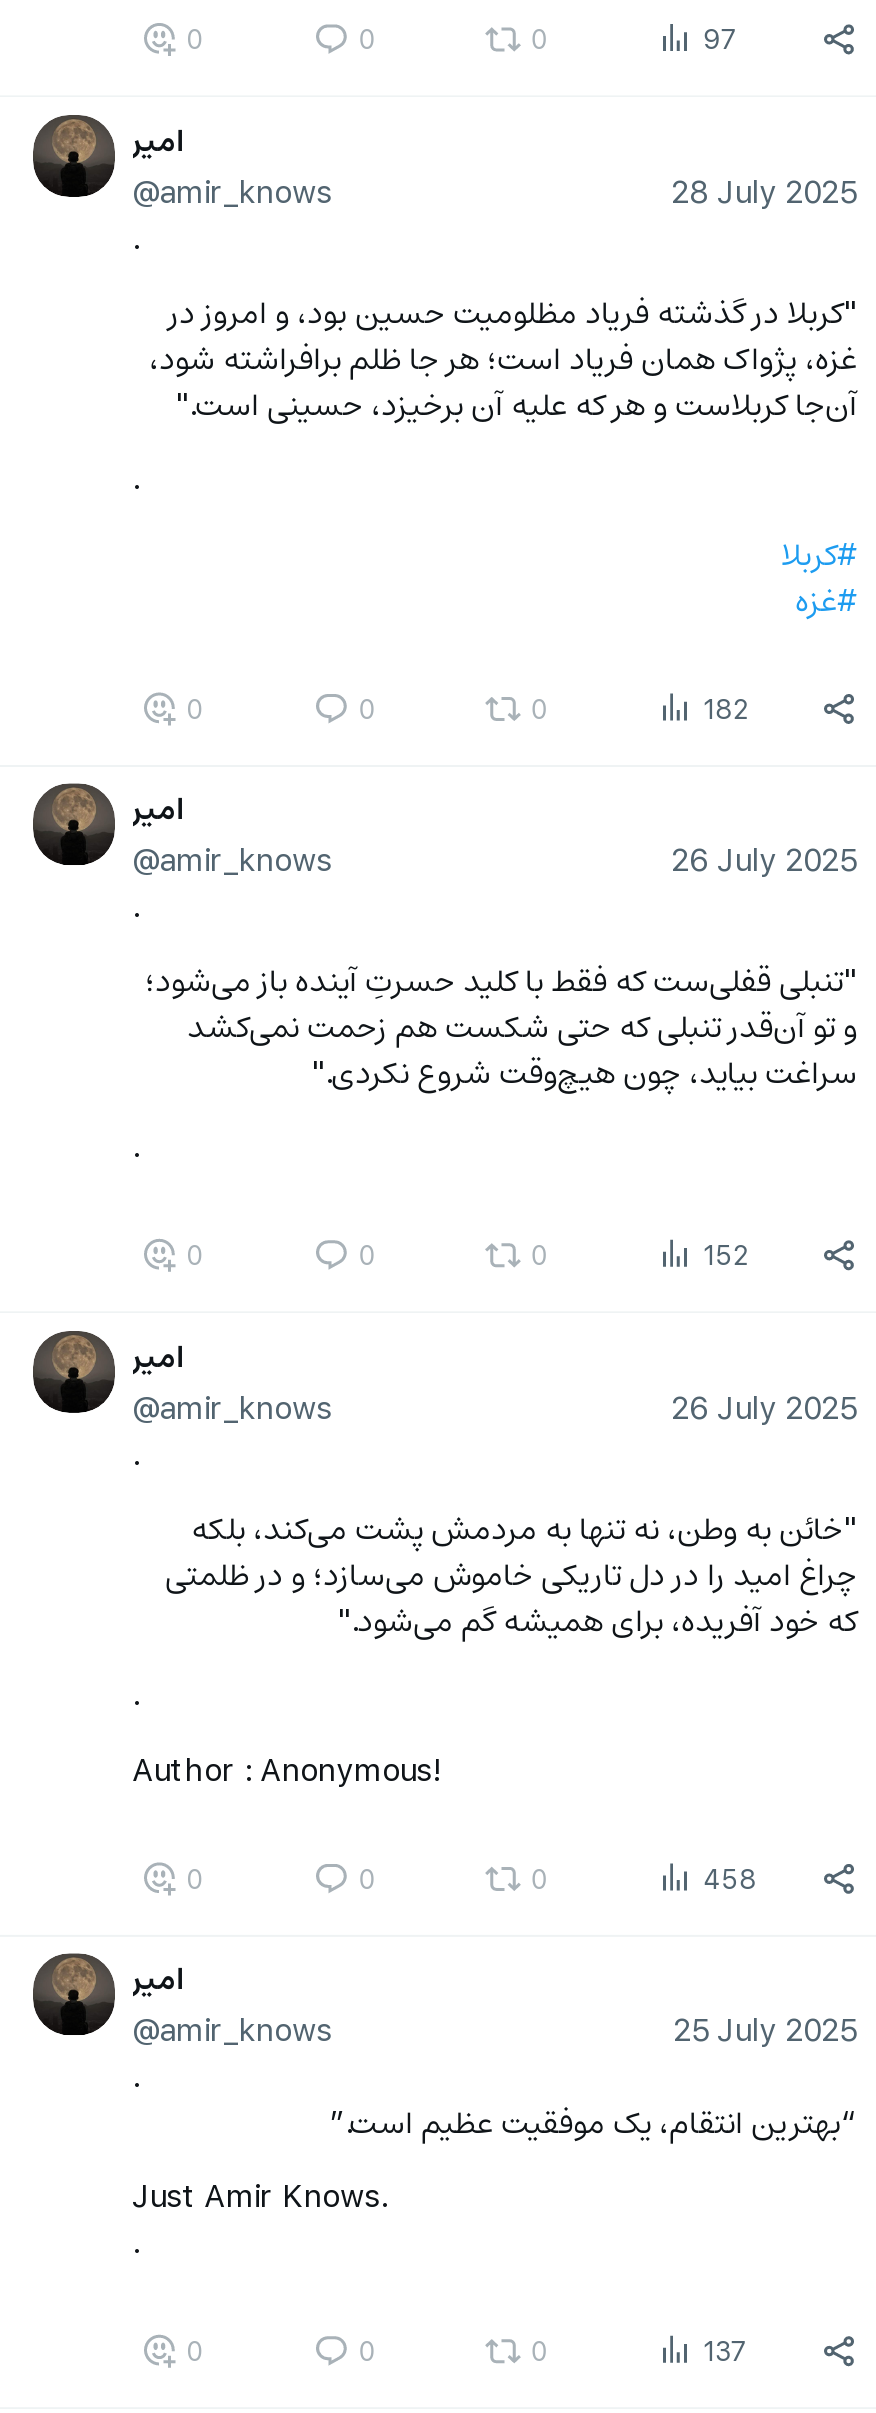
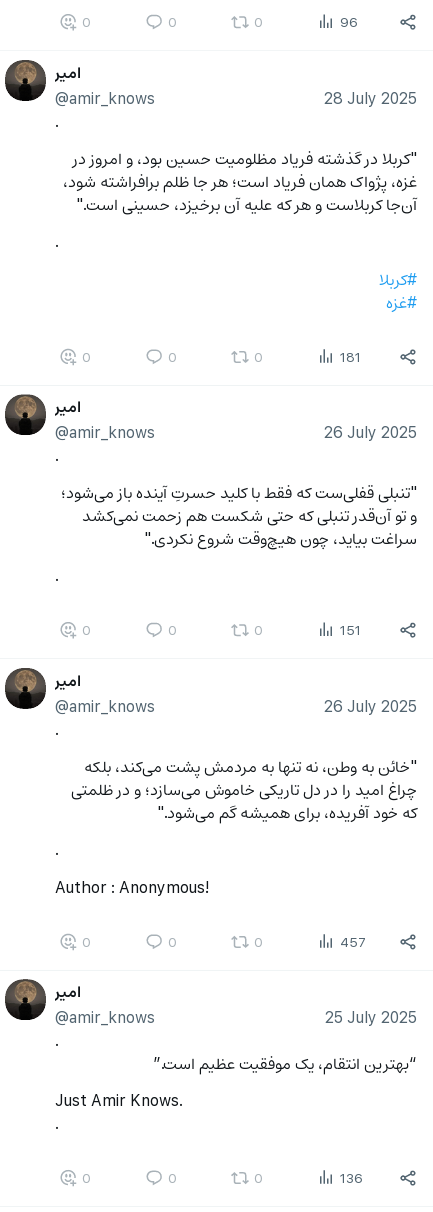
[703,20,737,58] 97 -> [340,12,358,31] 96
[703,688,749,726] 182 -> [340,347,361,366] 181
[703,1236,749,1274] 152 -> [340,620,361,639] 151
[703,1858,757,1896] 458 -> [340,932,366,951] 457
[703,2331,747,2369] 137 -> [340,1168,363,1187] 136

